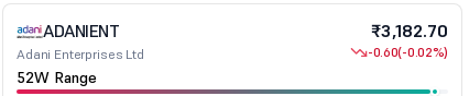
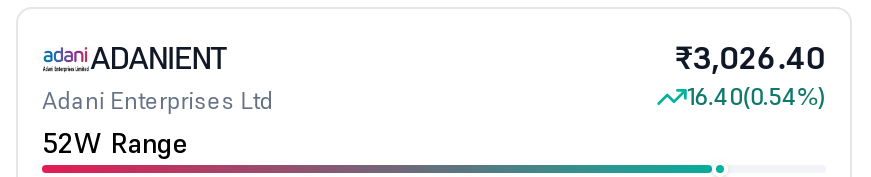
[371,19,448,41] ₹3,182.70 -> [675,36,826,76] ₹3,026.40
[368,43,448,60] -0.60(-0.02%) -> [687,80,826,110] 16.40(0.54%)

